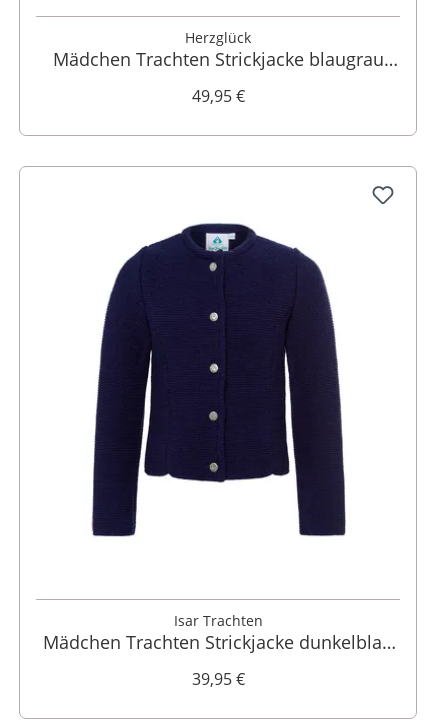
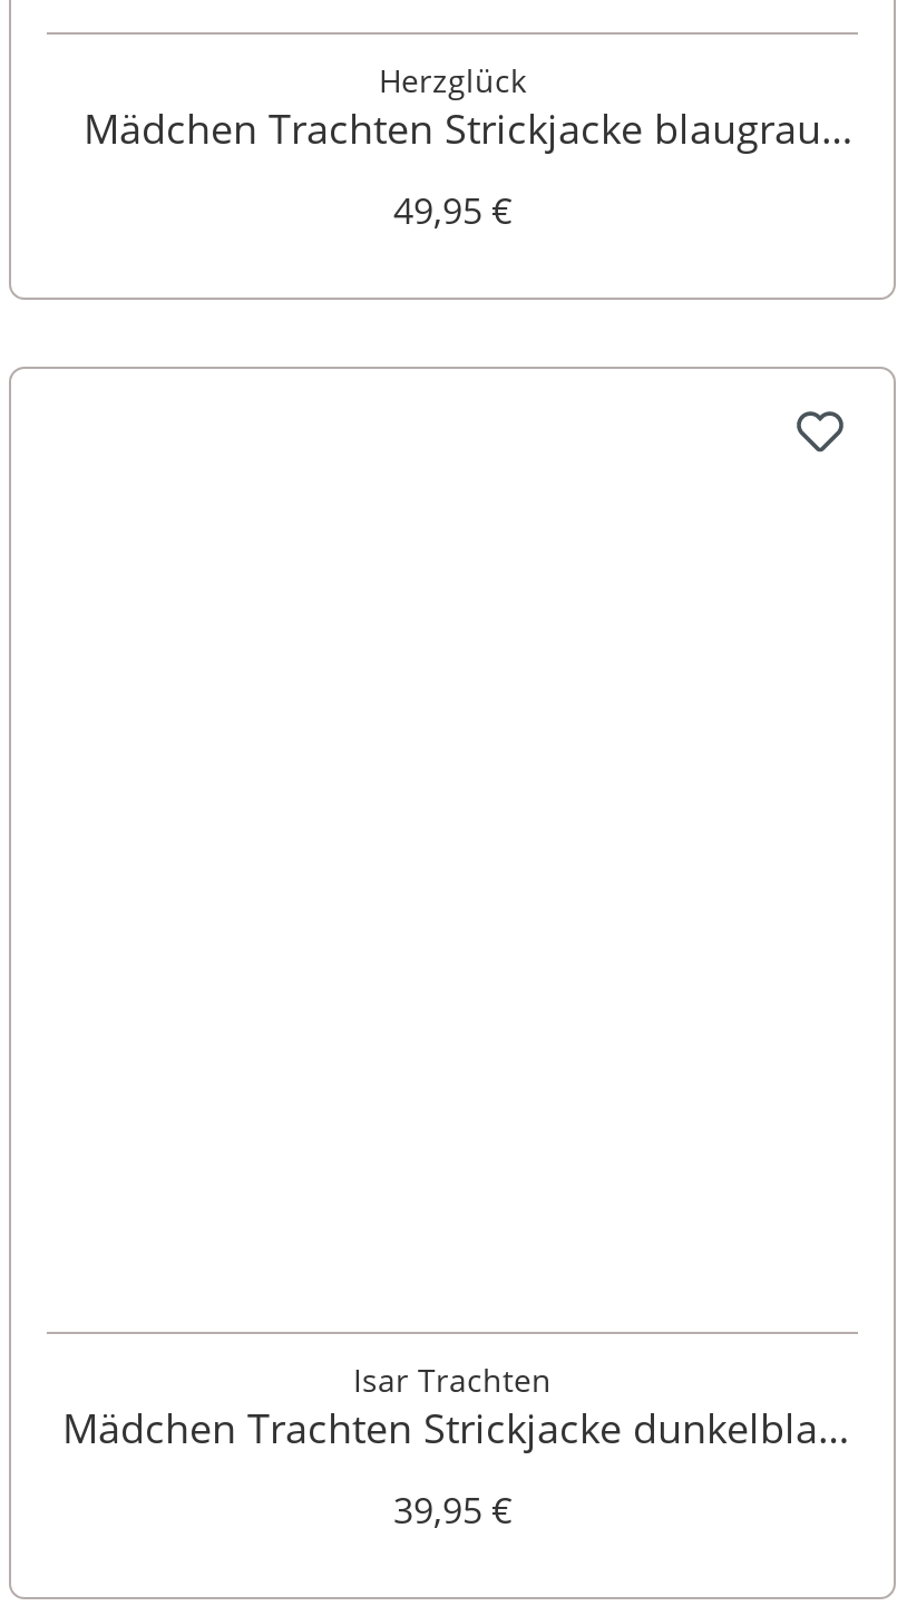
[91,222,347,538] [image] -> none

